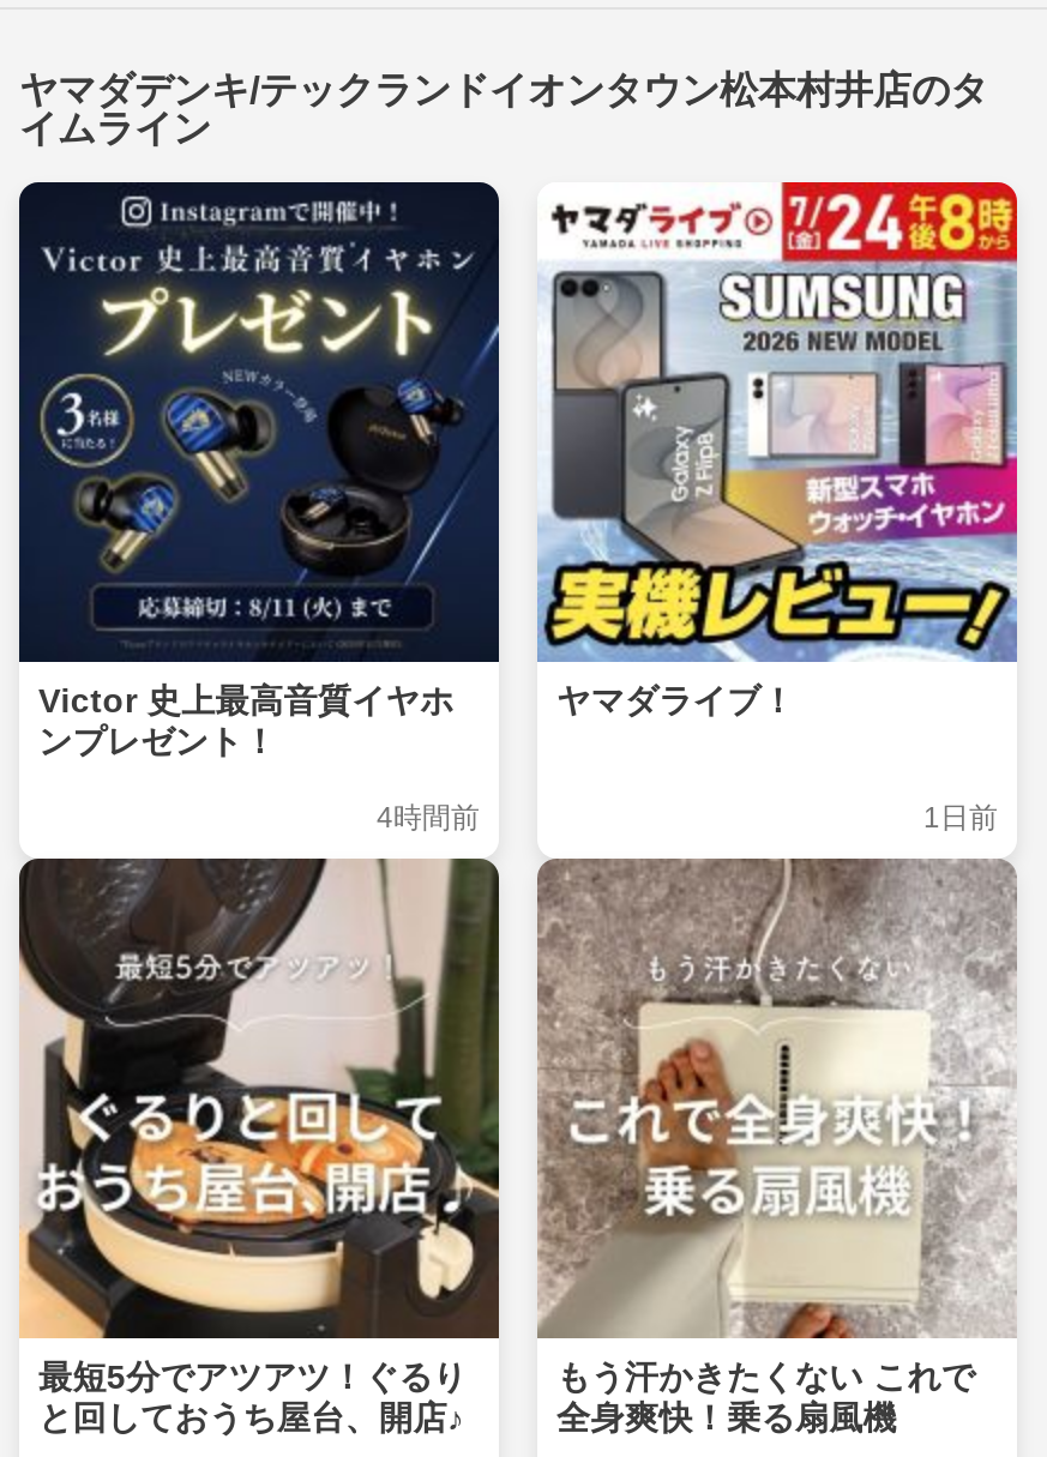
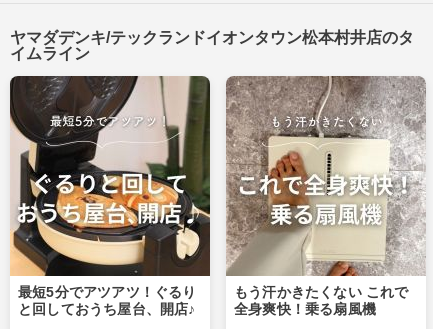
[17,179,501,836] [image] | Victor 史上最高音質イヤホ | ンプレゼント！ | 4時間前 -> none
[537,179,1019,836] [image] | ヤマダライブ！ | 1日前 -> none

